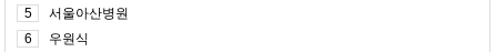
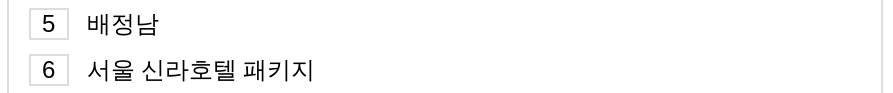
[49,6,129,21] 서울아산병원 -> [87,10,159,38] 배정남
[49,31,89,46] 우원식 -> [87,56,315,84] 서울 신라호텔 패키지

